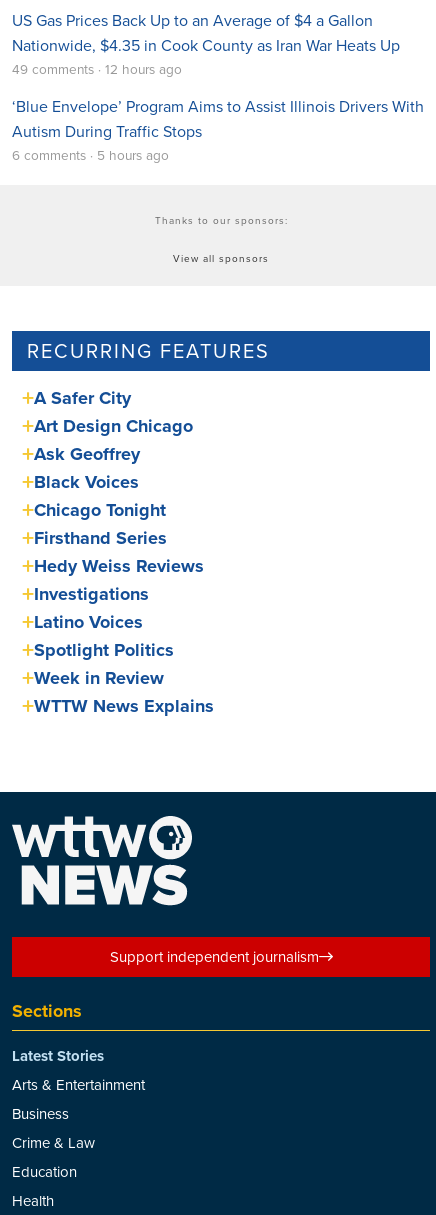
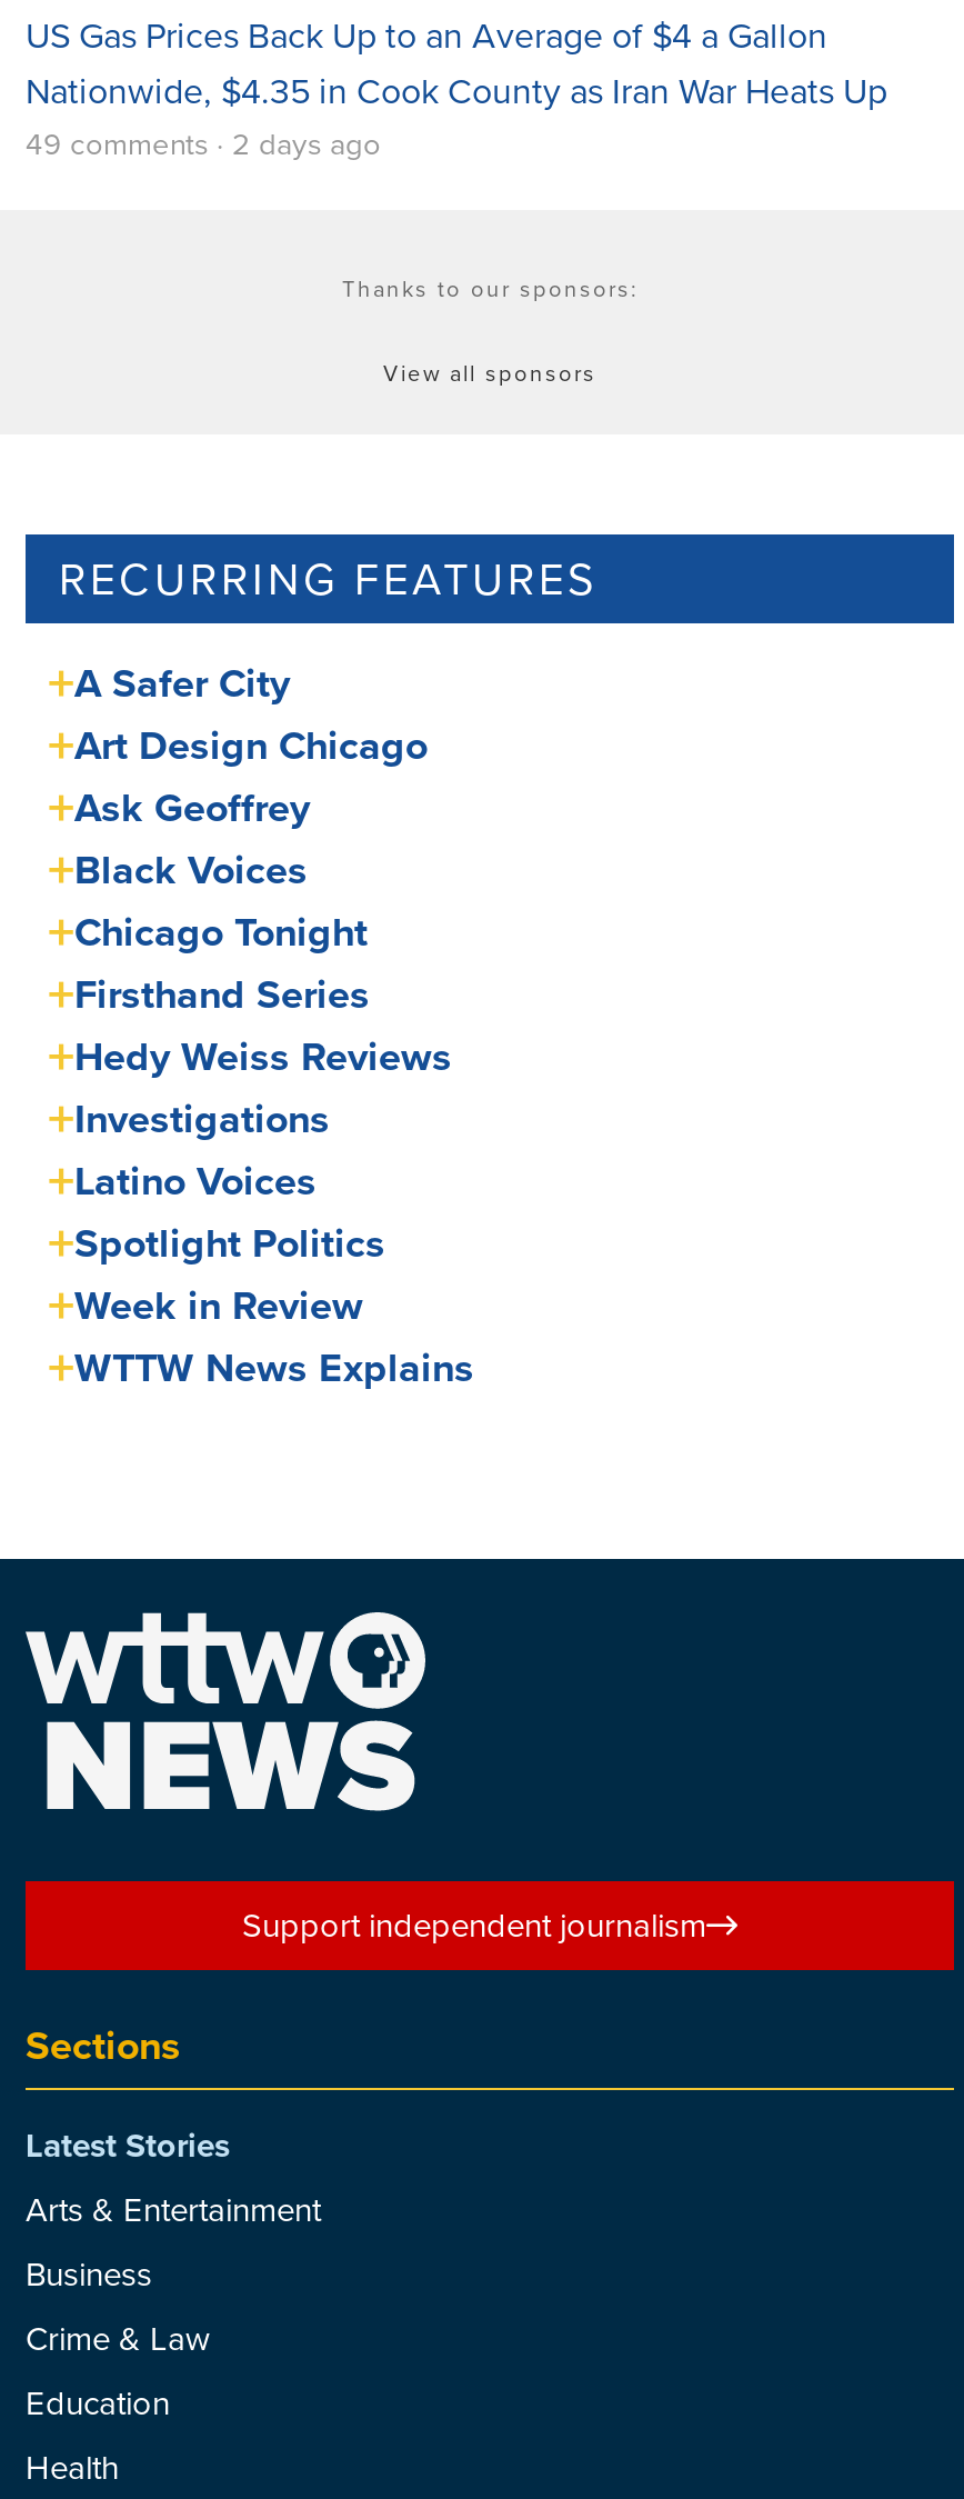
[12,59,424,164] 49 comments · 12 hours ago | ‘Blue Envelope’ Program Aims to Assist Illinois Drivers With | Autism During Traffic Stops | 6 comments · 5 hours ago -> [26,122,381,164] 49 comments · 2 days ago

